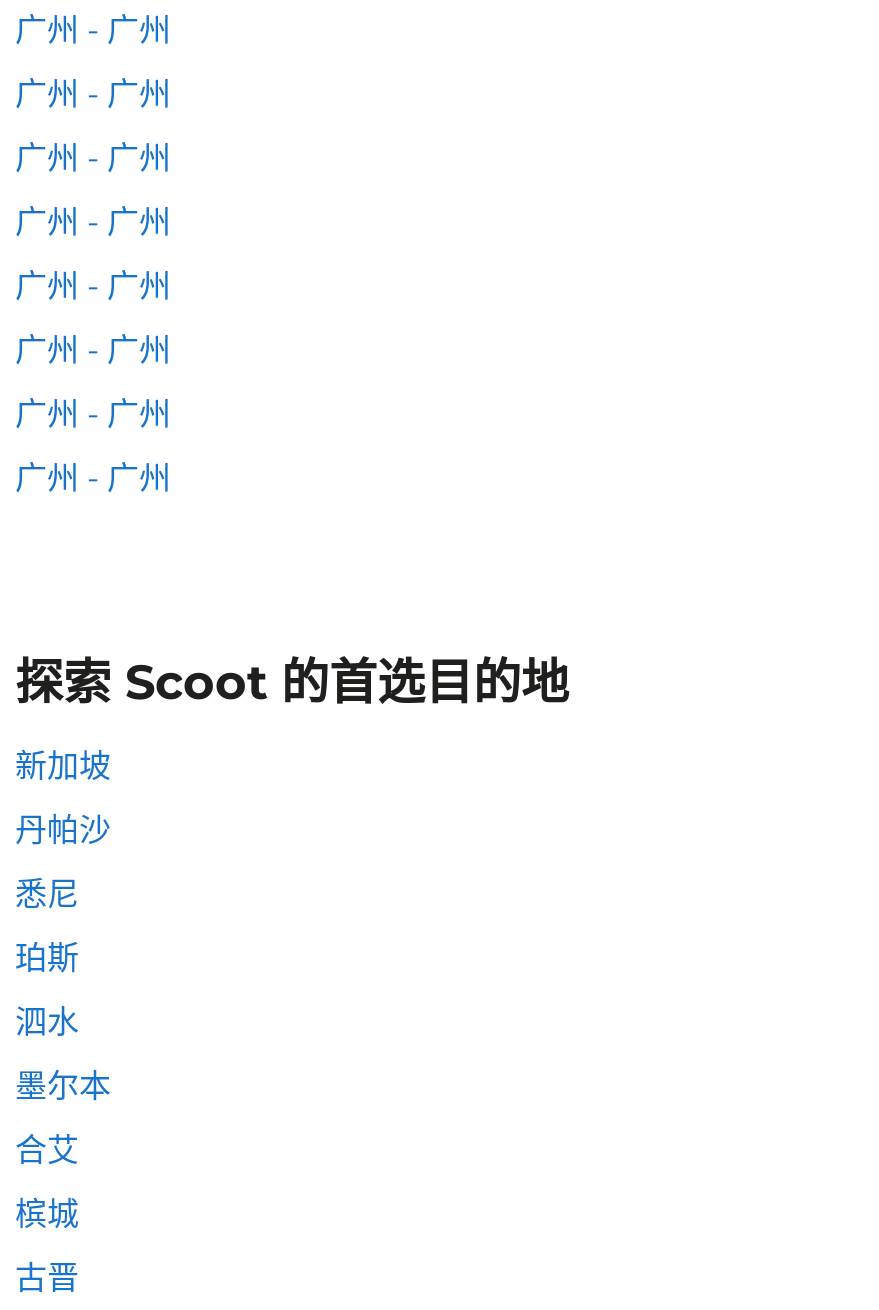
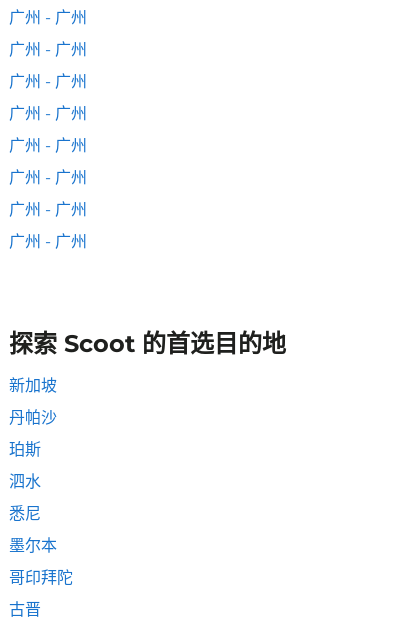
moved [15,875,79,913] -> [9,504,41,523]: 悉尼
[15,1131,79,1233] 合艾 | 槟城 -> [9,568,73,587] 哥印拜陀

